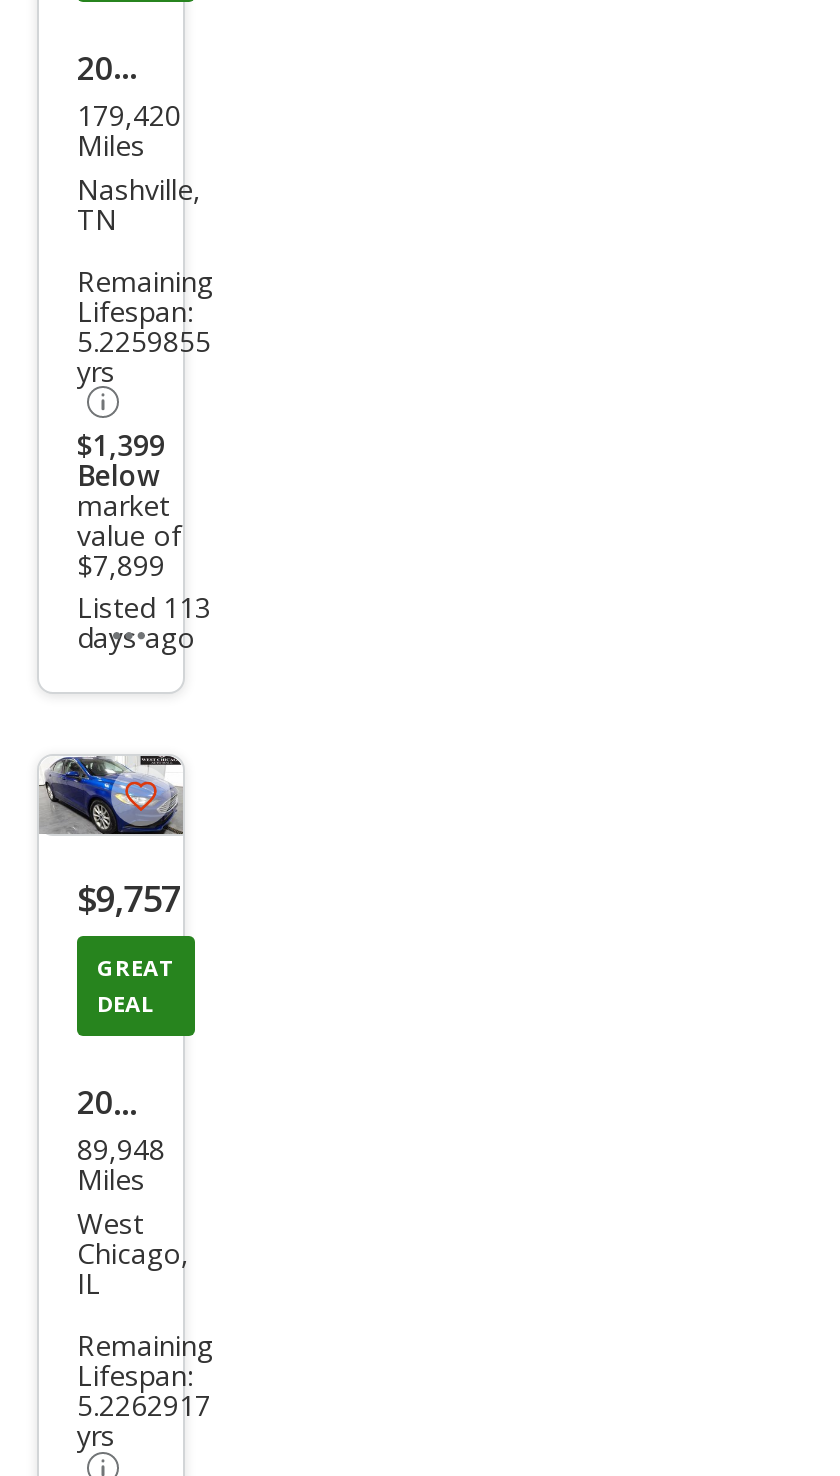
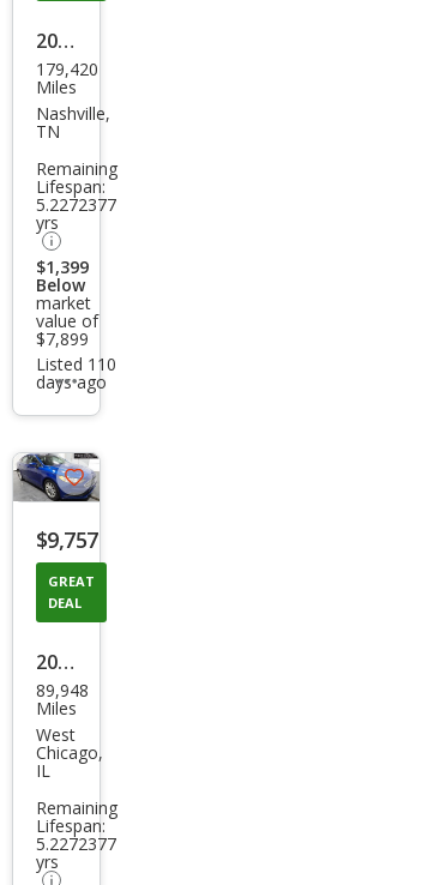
[77,321,211,359] 5.2259855 -> [36,193,116,215] 5.2272377
[77,588,211,626] Listed 113 -> [36,353,116,375] Listed 110
[77,1387,211,1425] 5.2262917 -> [36,832,116,854] 5.2272377

